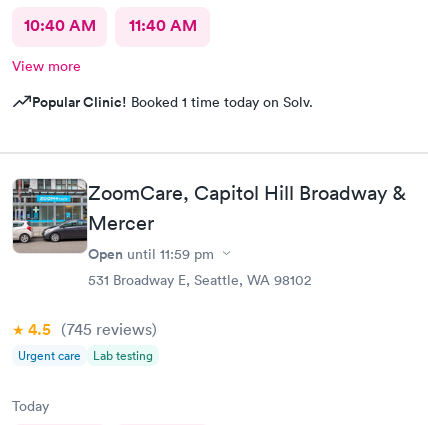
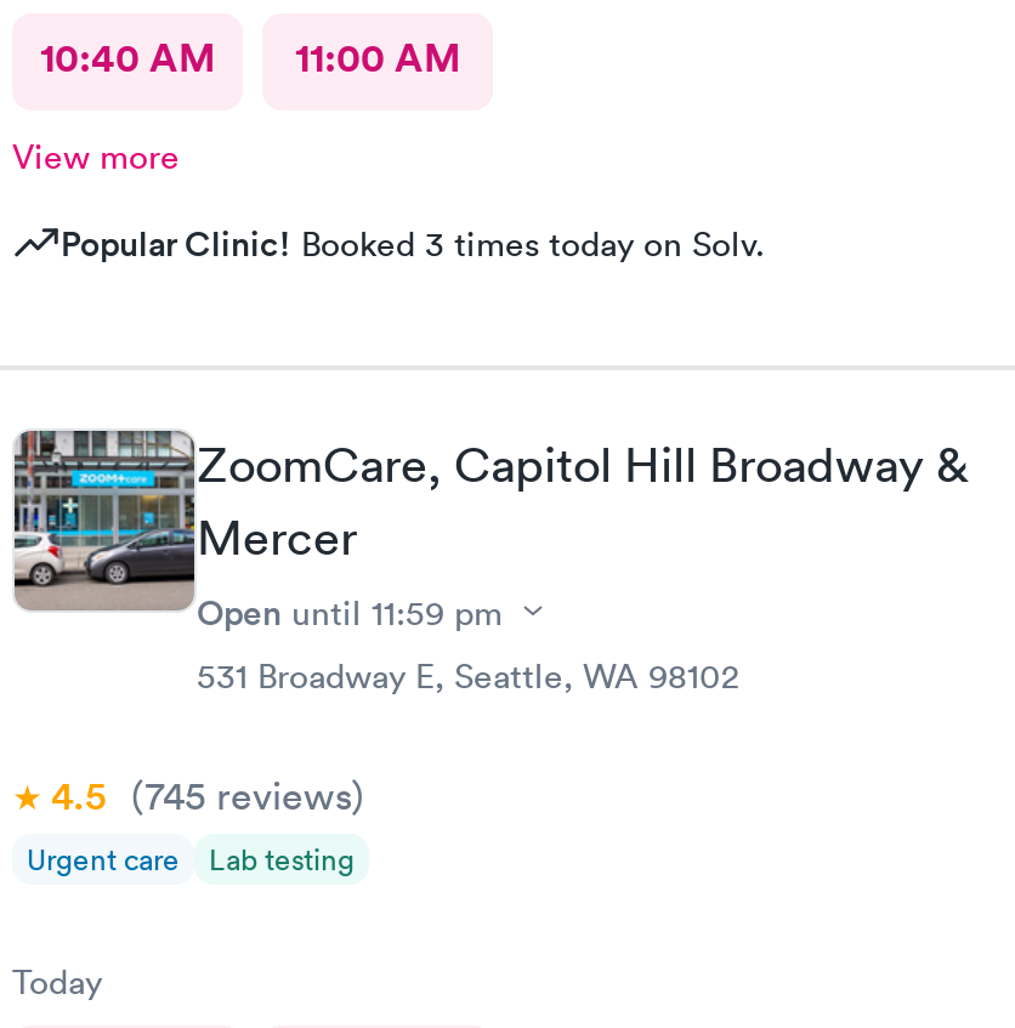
[23,15,196,36] 10:40 AM 11:40 AM -> [40,33,460,84] 10:40 AM 11:00 AM
[32,92,313,112] Popular Clinic! Booked 1 time today on Solv. -> [61,220,765,268] Popular Clinic! Booked 3 times today on Solv.

